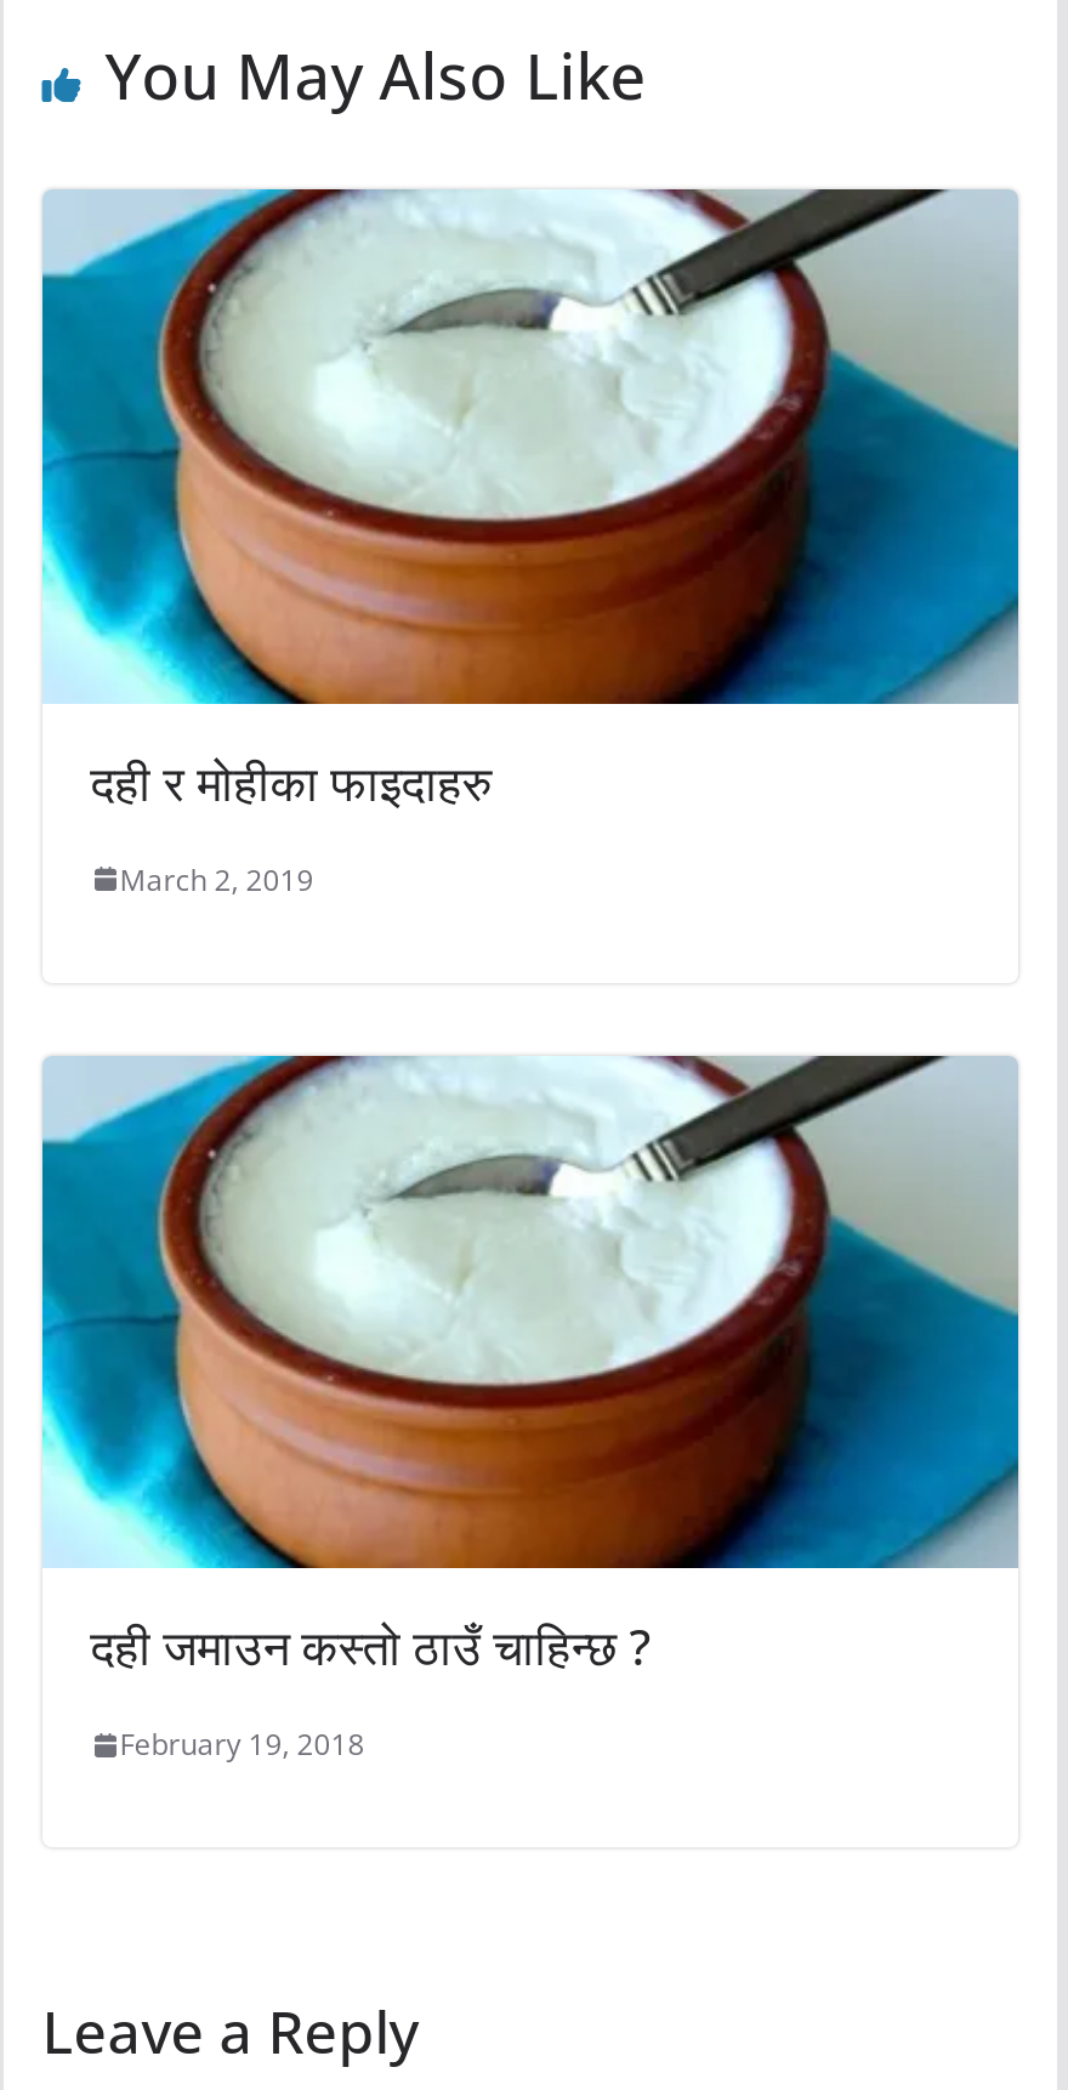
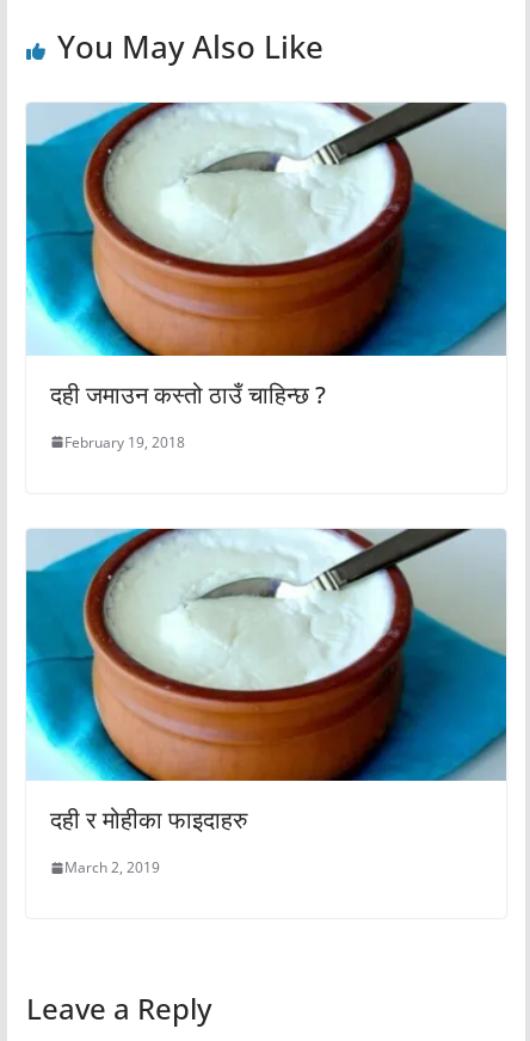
moved [90,750,491,900] -> [50,804,247,878]: दही र मोहीका फाइदाहरु | March 2, 2019
moved [38,1051,1021,1765] -> [24,101,507,452]: [image] | दही जमाउन कस्तो ठाउँ चाहिन्छ ? | February 19, 2018

